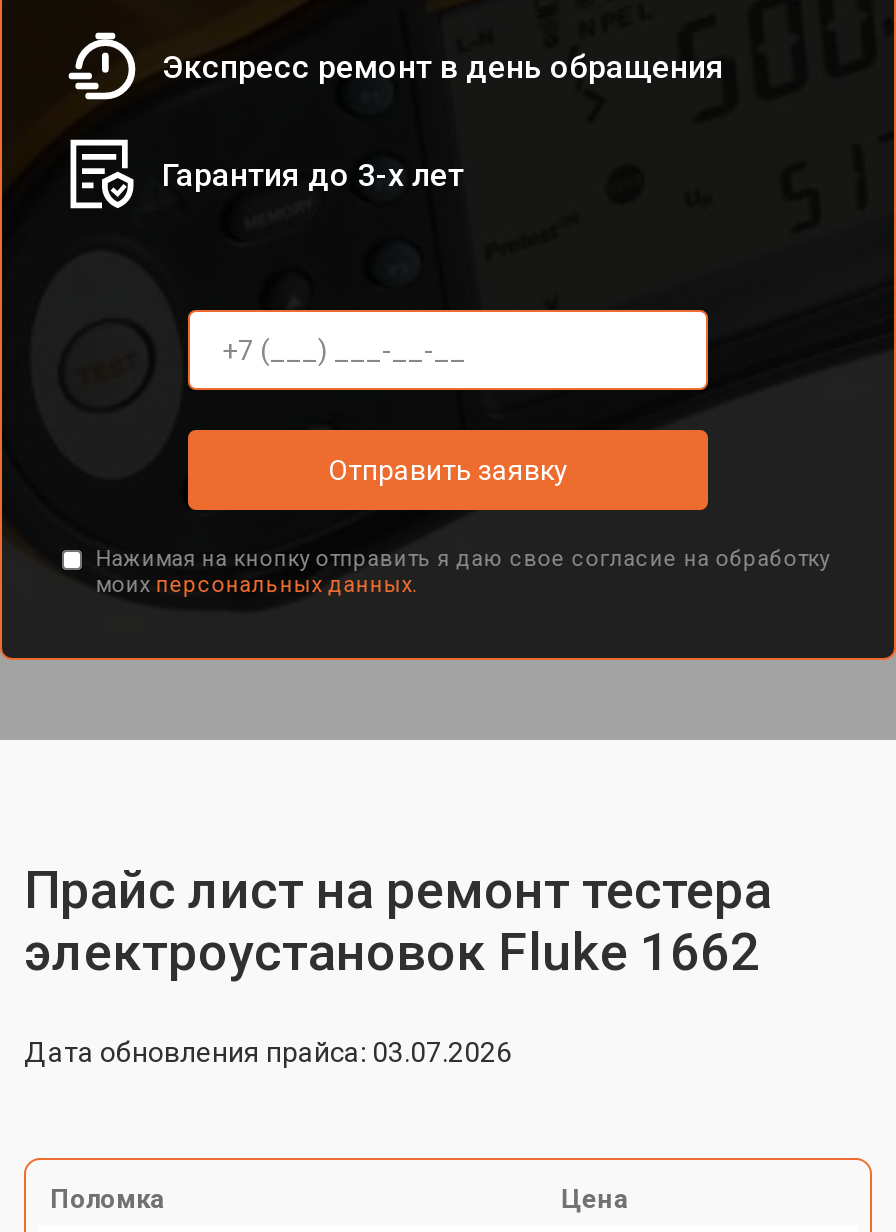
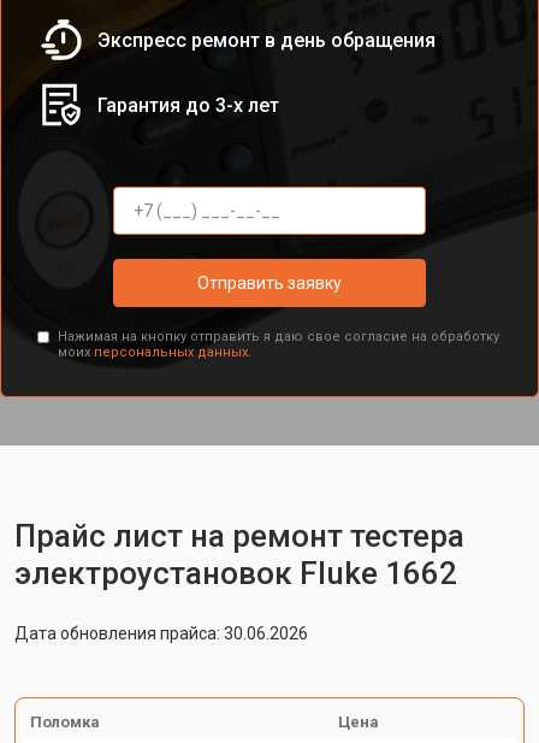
[24,1036,512,1068] Дата обновления прайса: 03.07.2026 -> [14,624,308,643] Дата обновления прайса: 30.06.2026

